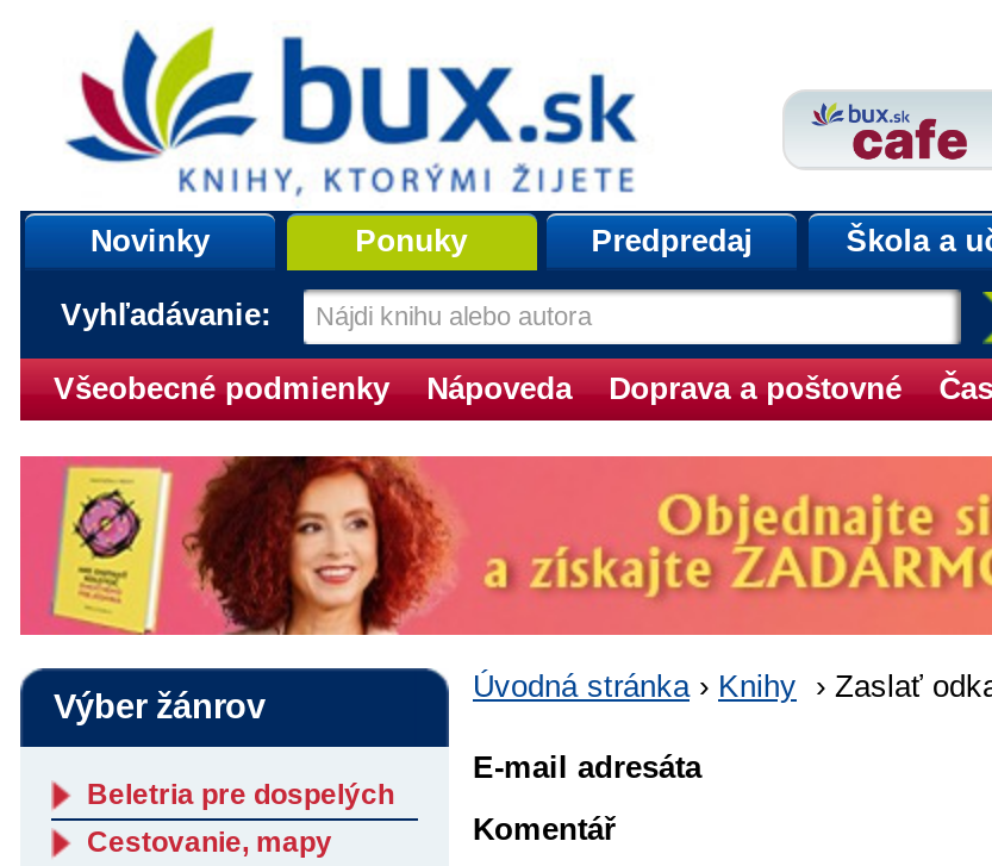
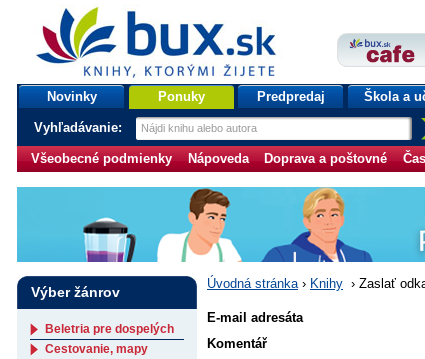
[18,454,985,637] [image] -> [16,186,422,263] [image]

